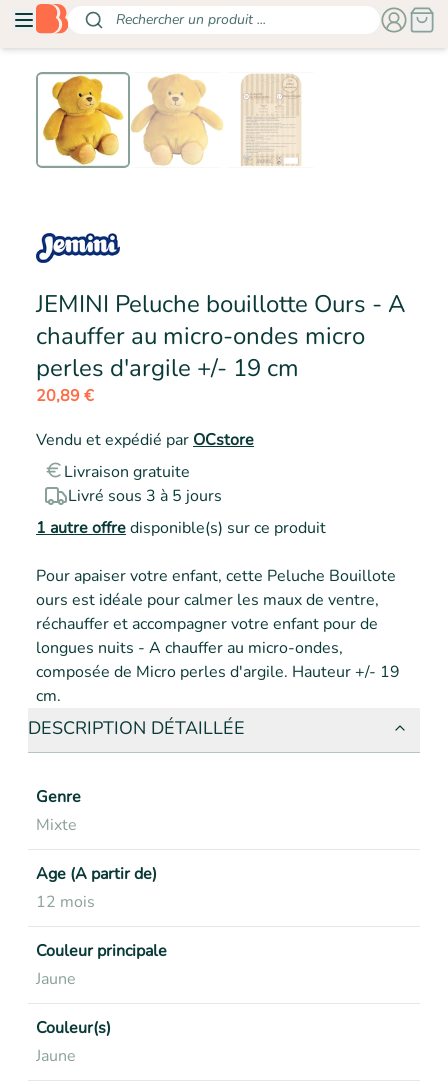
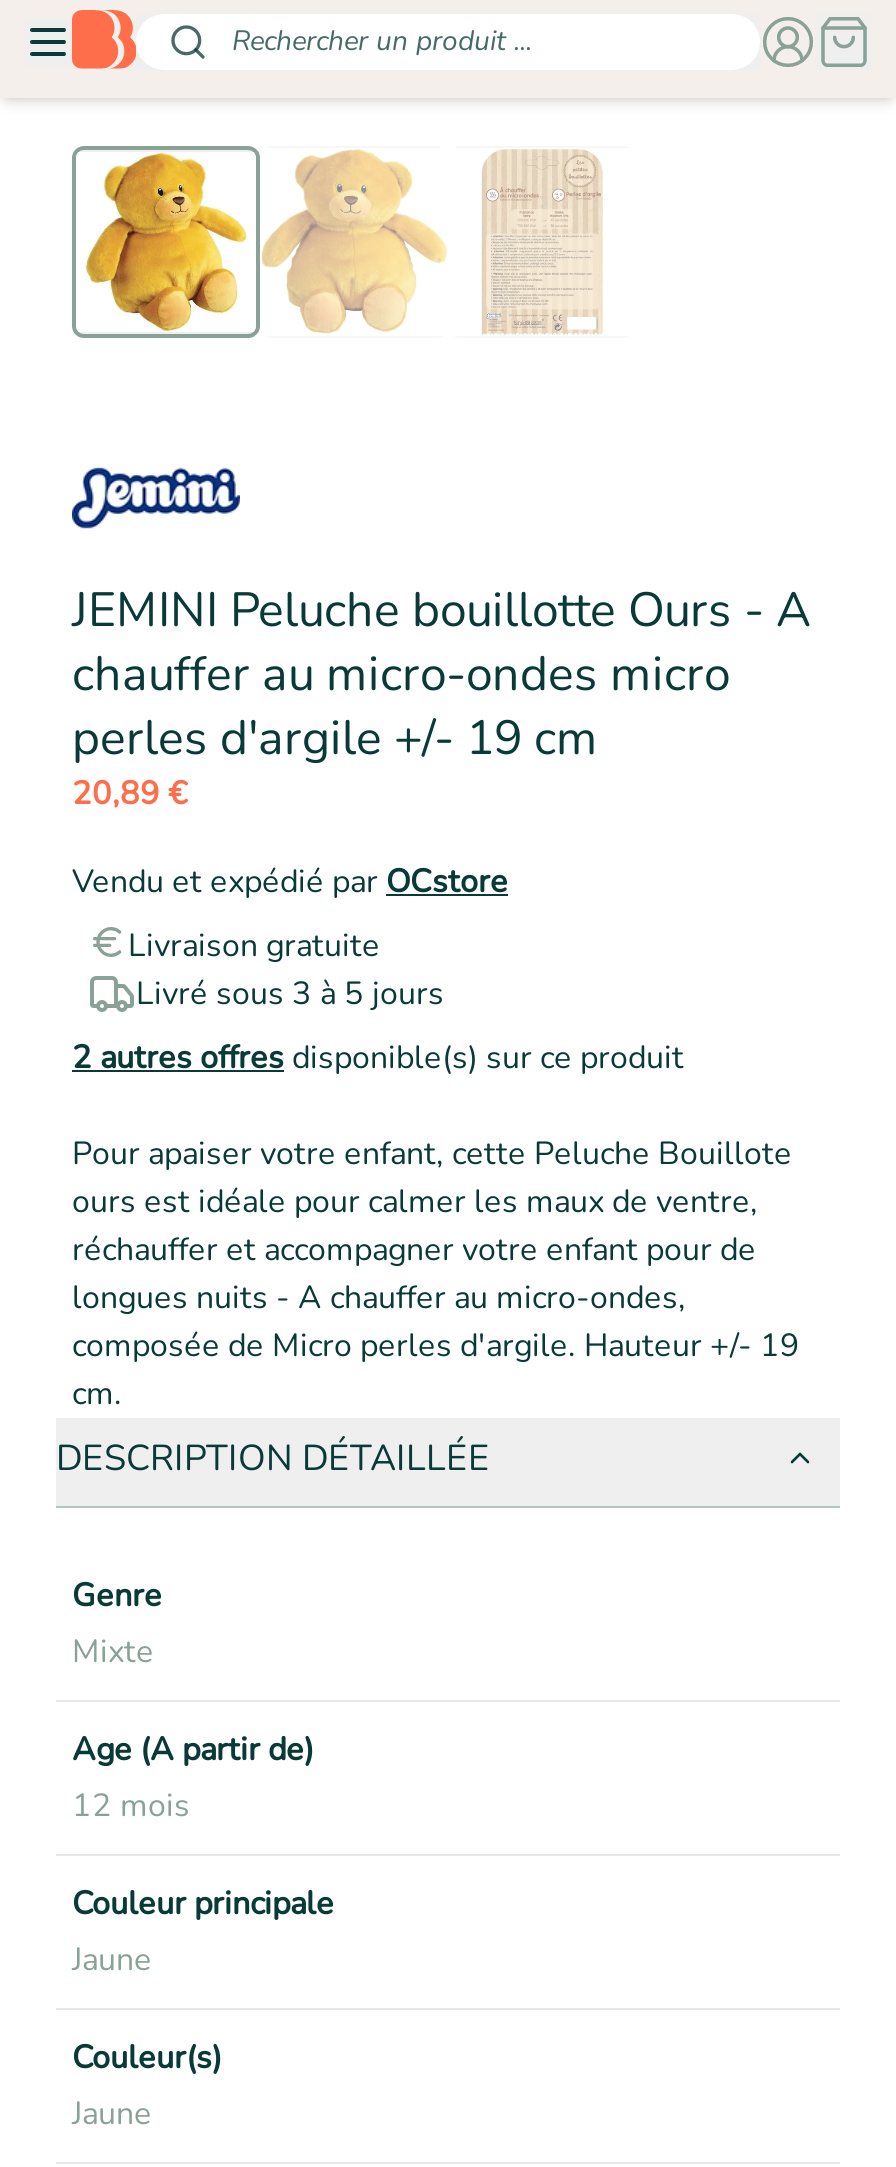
[36,517,326,539] 1 autre offre disponible(s) sur ce produit -> [72,1036,684,1080] 2 autres offres disponible(s) sur ce produit

